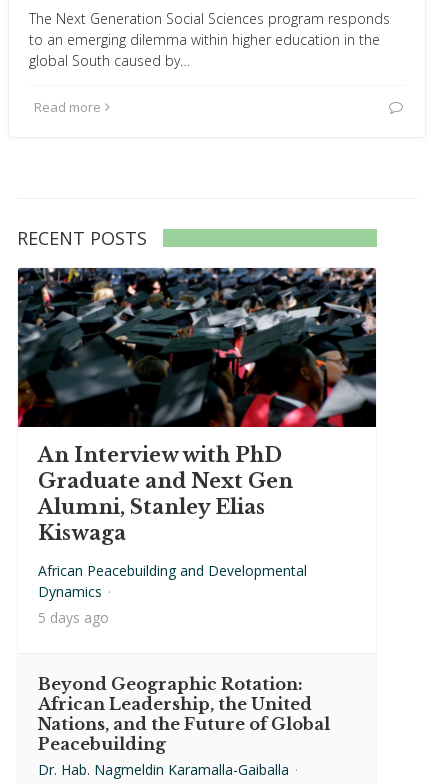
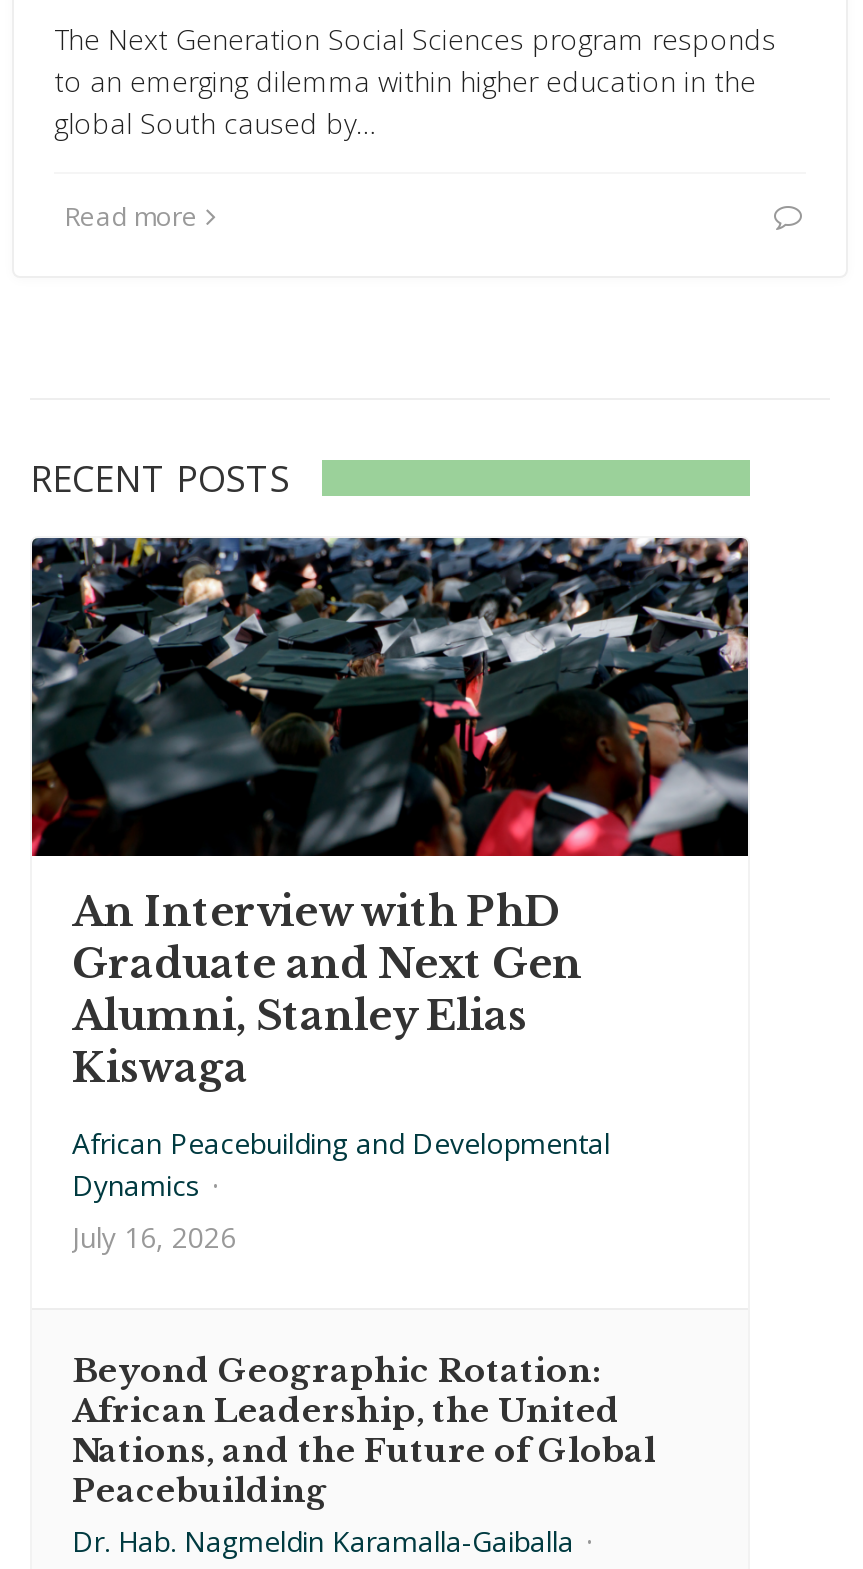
[38,608,109,627] 5 days ago -> [72,1218,236,1256] July 16, 2026

